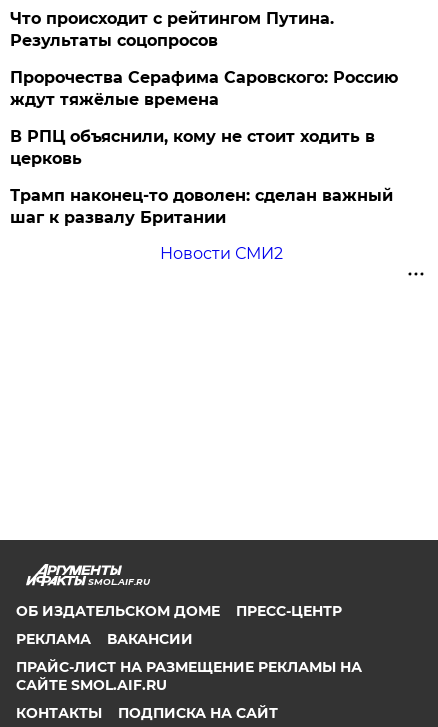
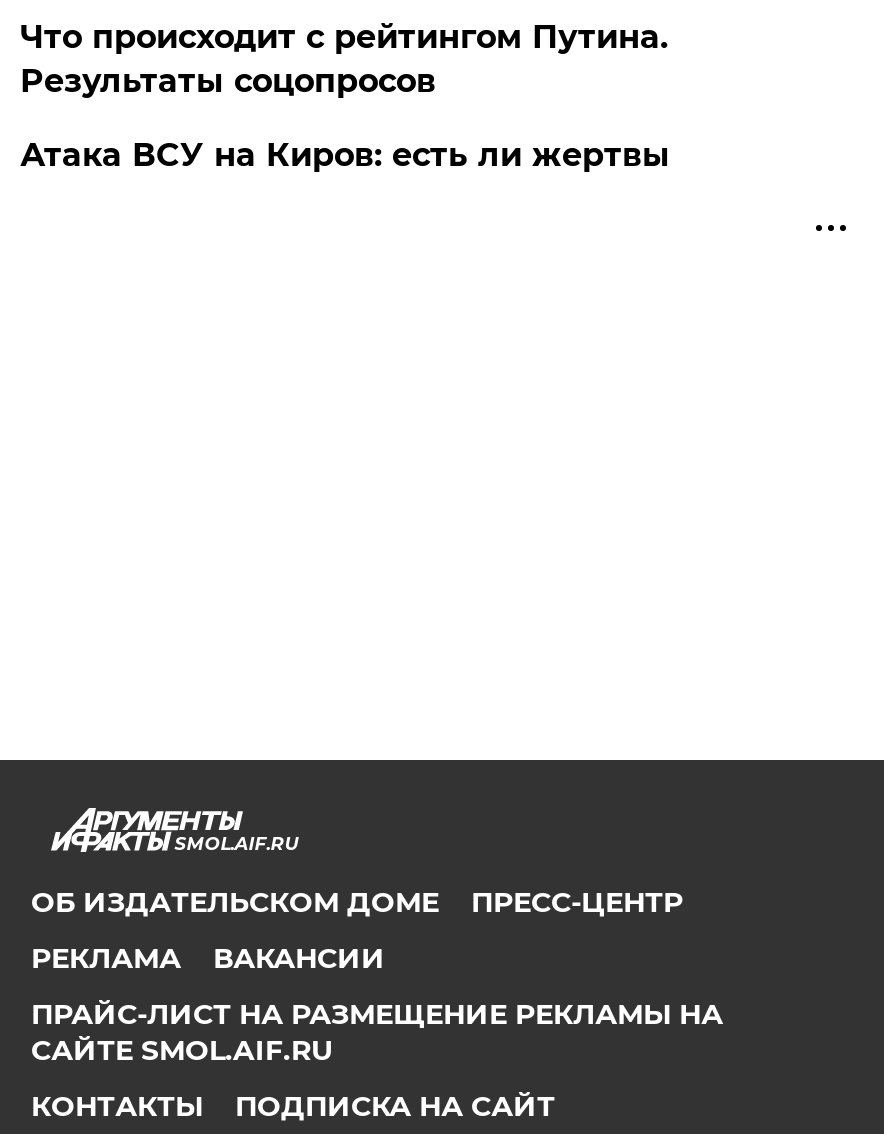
[10,68,398,263] Пророчества Серафима Саровского: Россию | ждут тяжёлые времена | В РПЦ объяснили, кому не стоит ходить в | церковь | Трамп наконец-то доволен: сделан важный | шаг к развалу Британии | Новости СМИ2 -> [20,136,670,174] Атака ВСУ на Киров: есть ли жертвы

